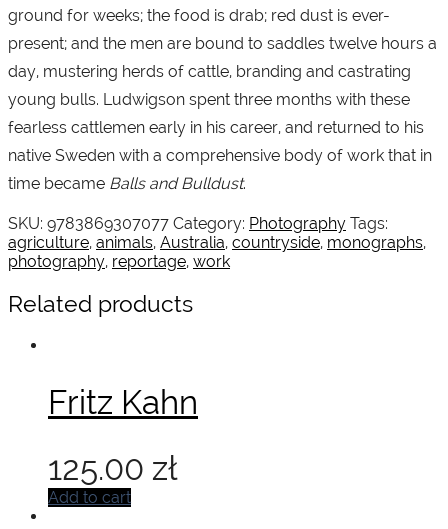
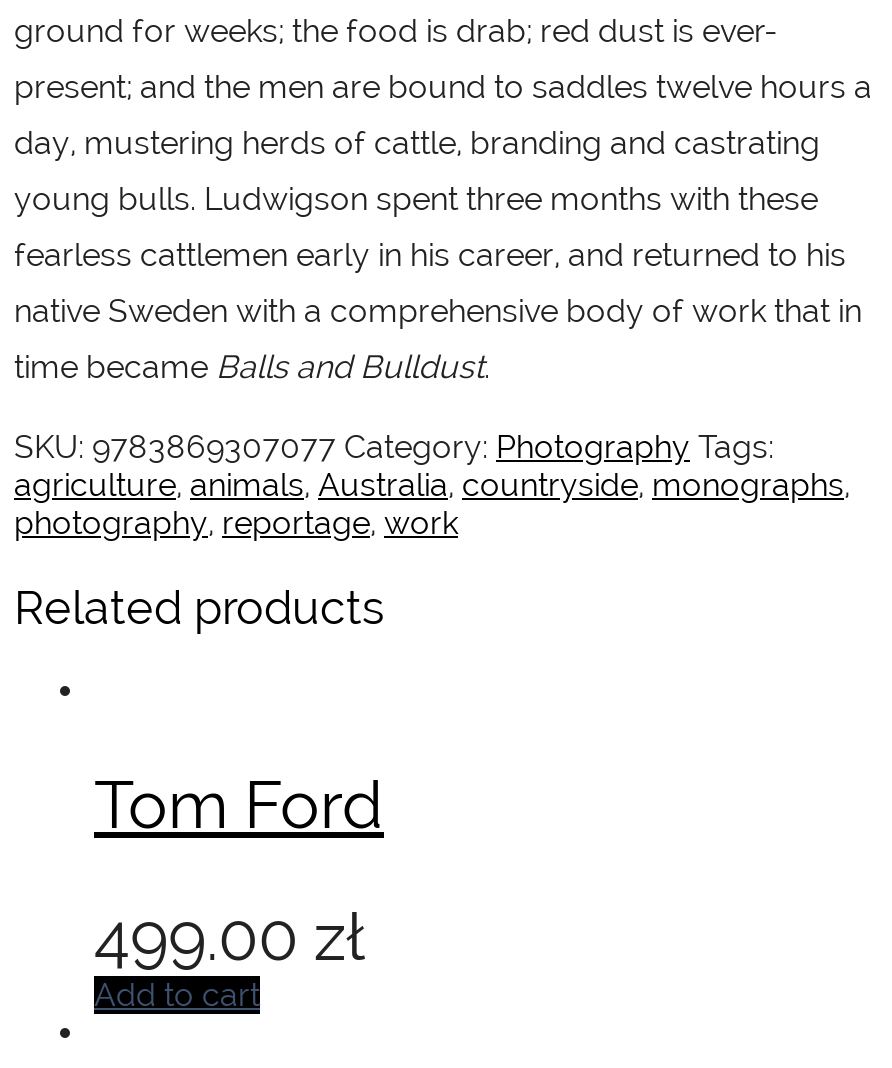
[48,383,198,422] Fritz Kahn -> [94,765,384,843] Tom Ford
[48,449,177,488] 125.00 zł -> [94,898,364,976] 499.00 zł

